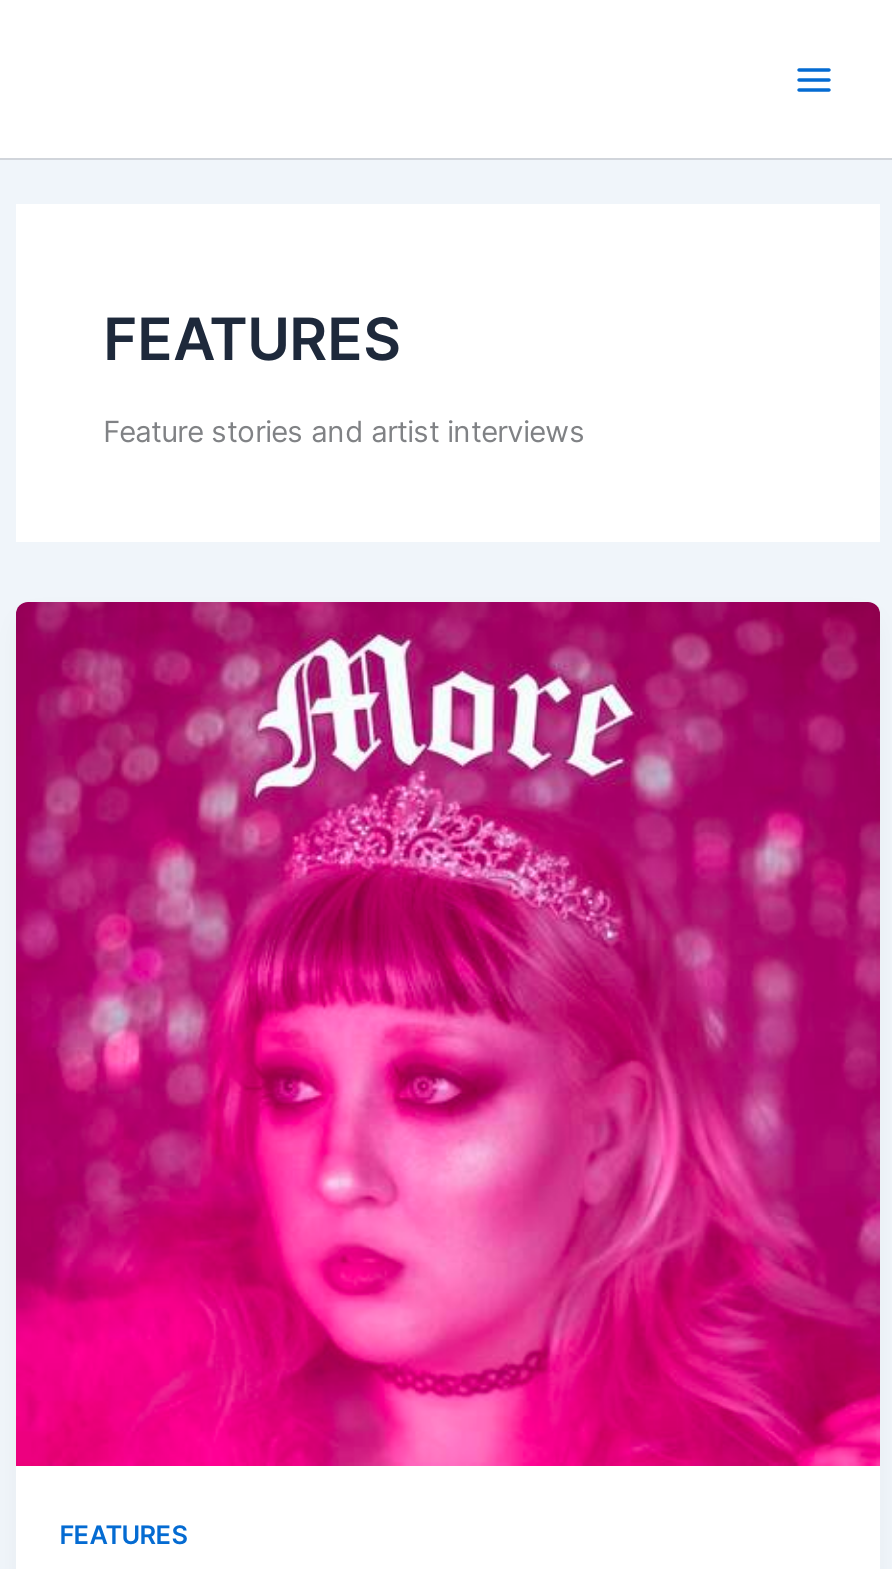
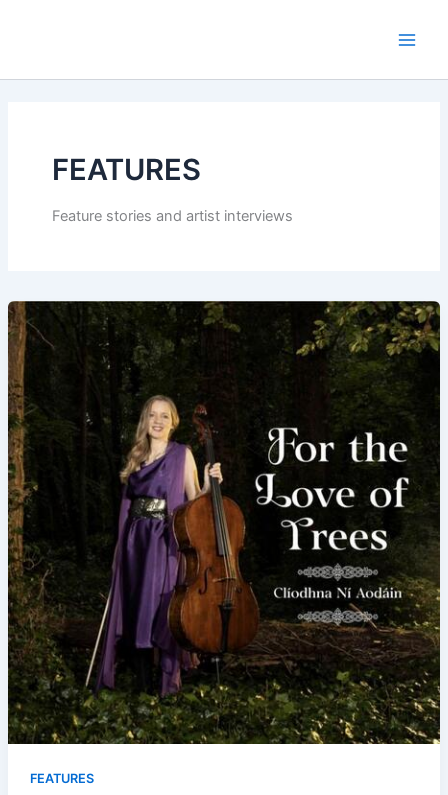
[14,600,882,1470] [image] -> [7,300,441,745] [image]

